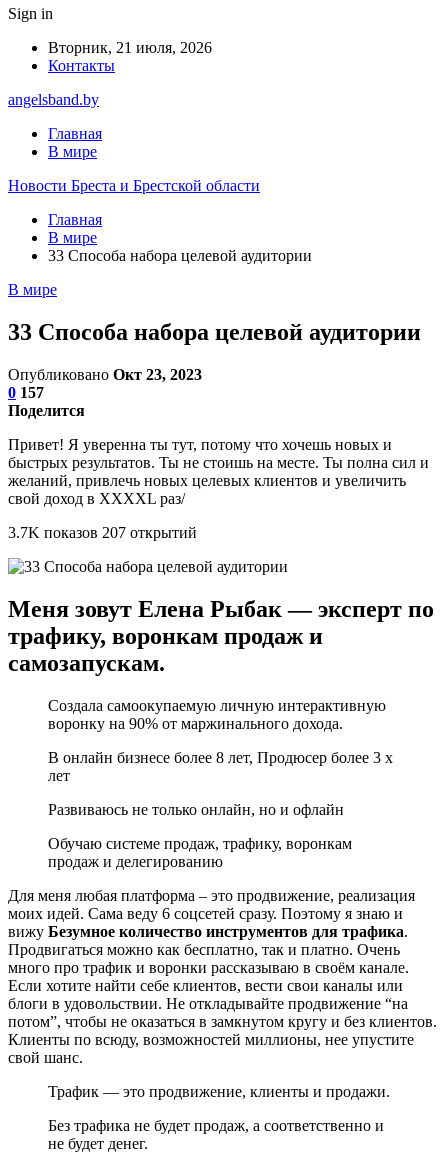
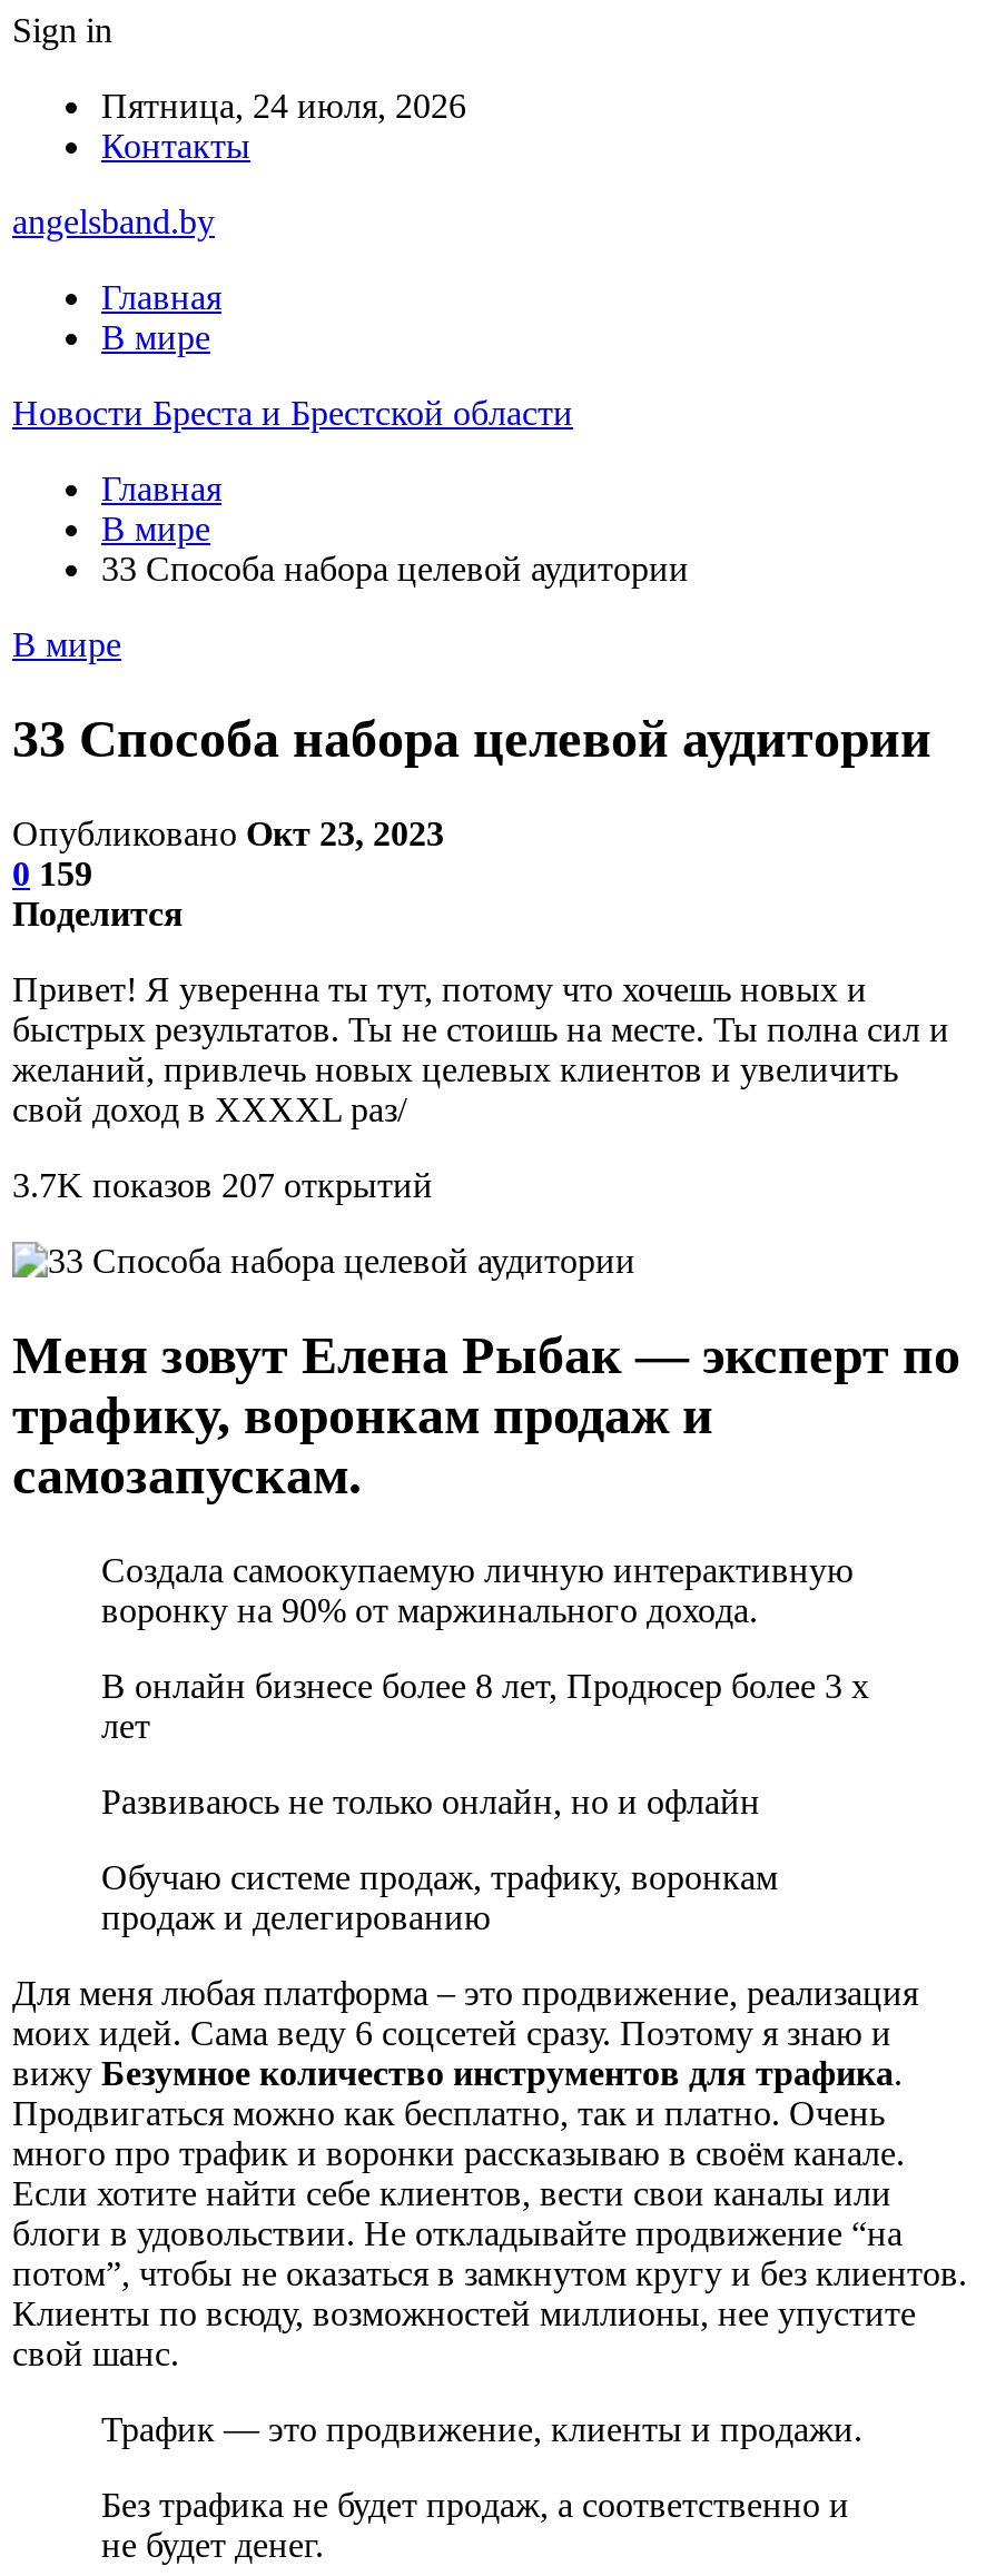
[48,39,212,56] Вторник, 21 июля, 2026 -> [101,87,466,125] Пятница, 24 июля, 2026
[8,384,44,401] 0 157 -> [12,854,92,892] 0 159

